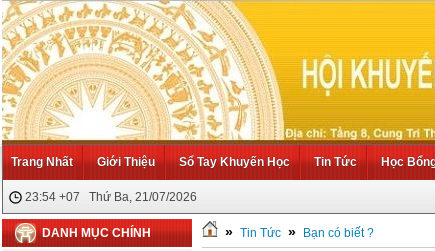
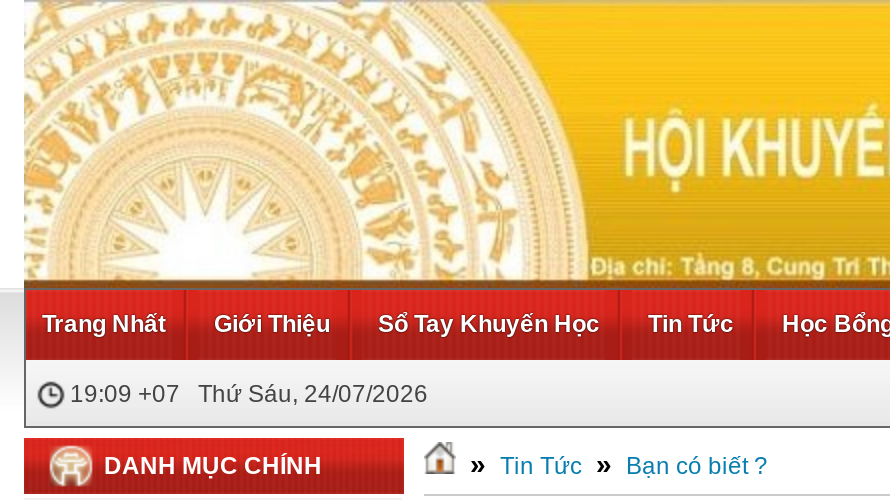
[25,190,197,204] 23:54 +07 Thứ Ba, 21/07/2026 -> [70,380,428,408] 19:09 +07 Thứ Sáu, 24/07/2026

